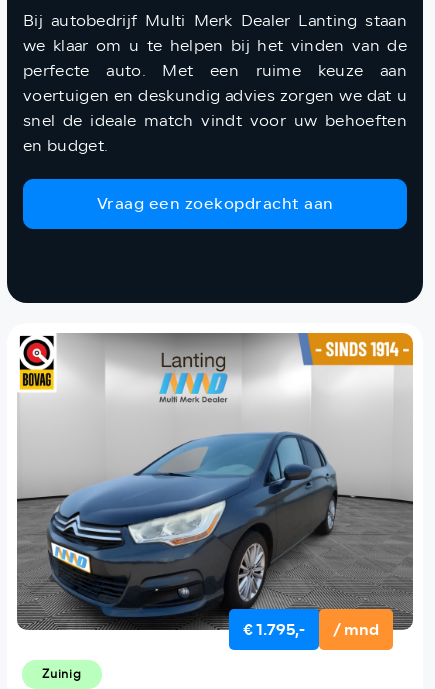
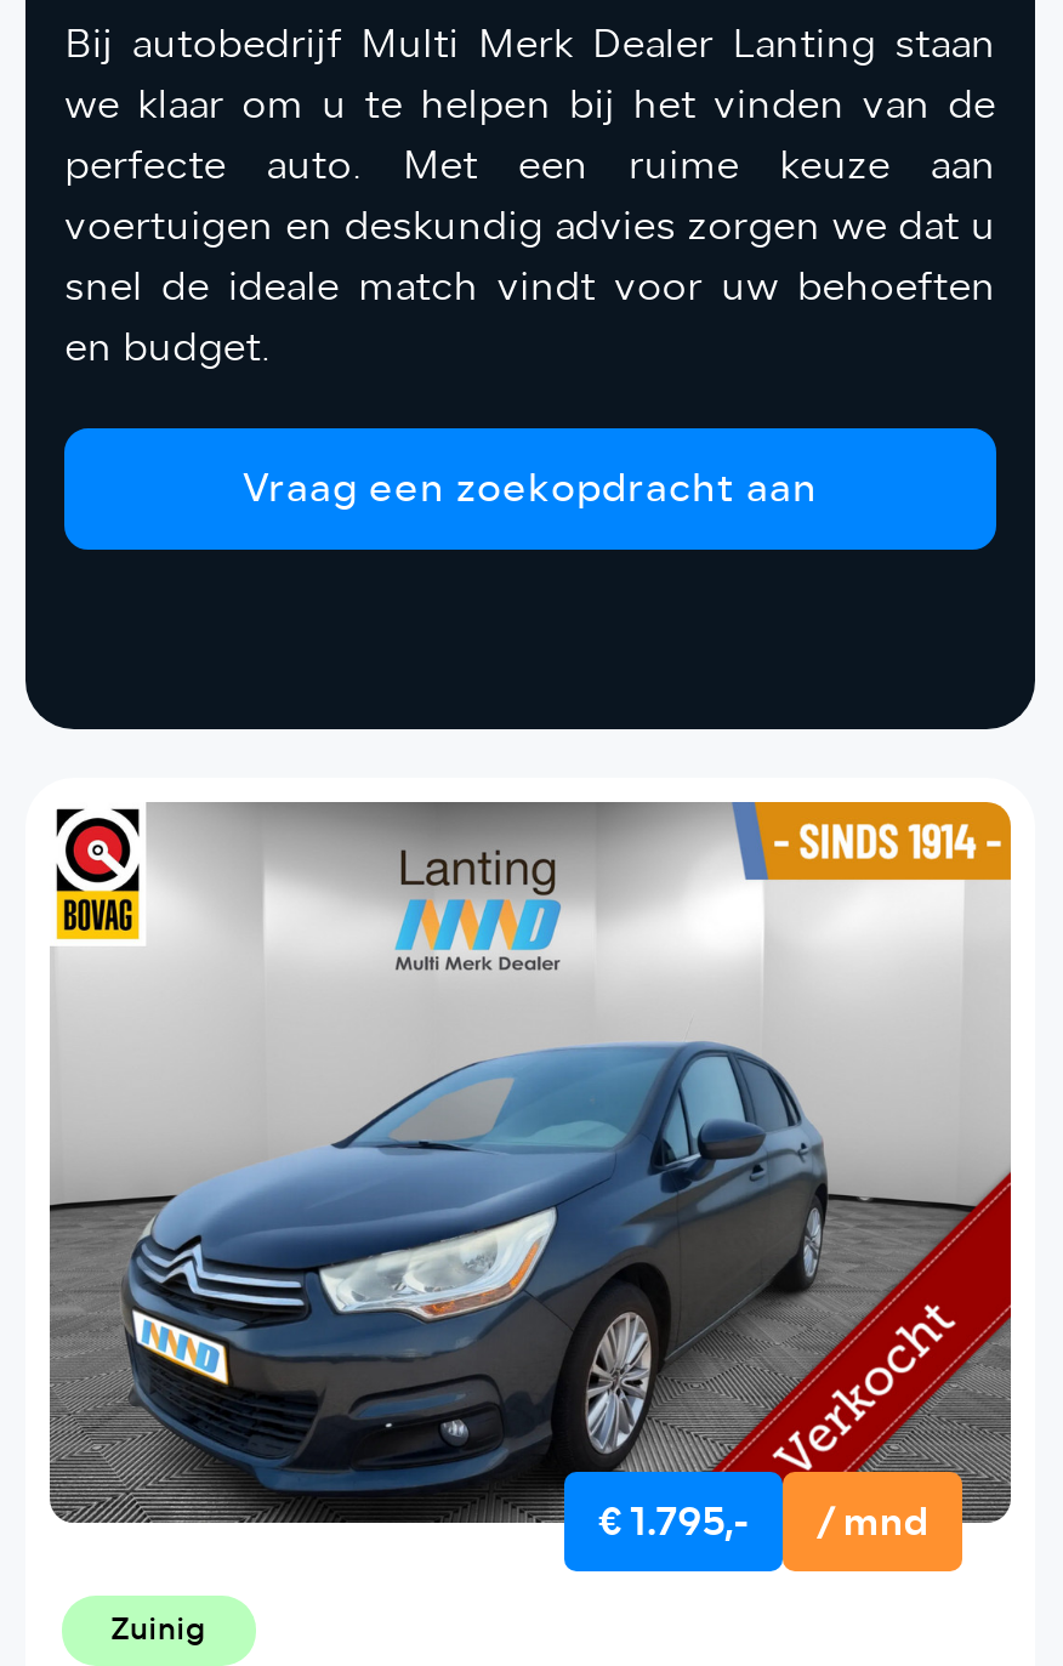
[291,487,414,611] [image] -> [712,1173,1013,1479] [image]

